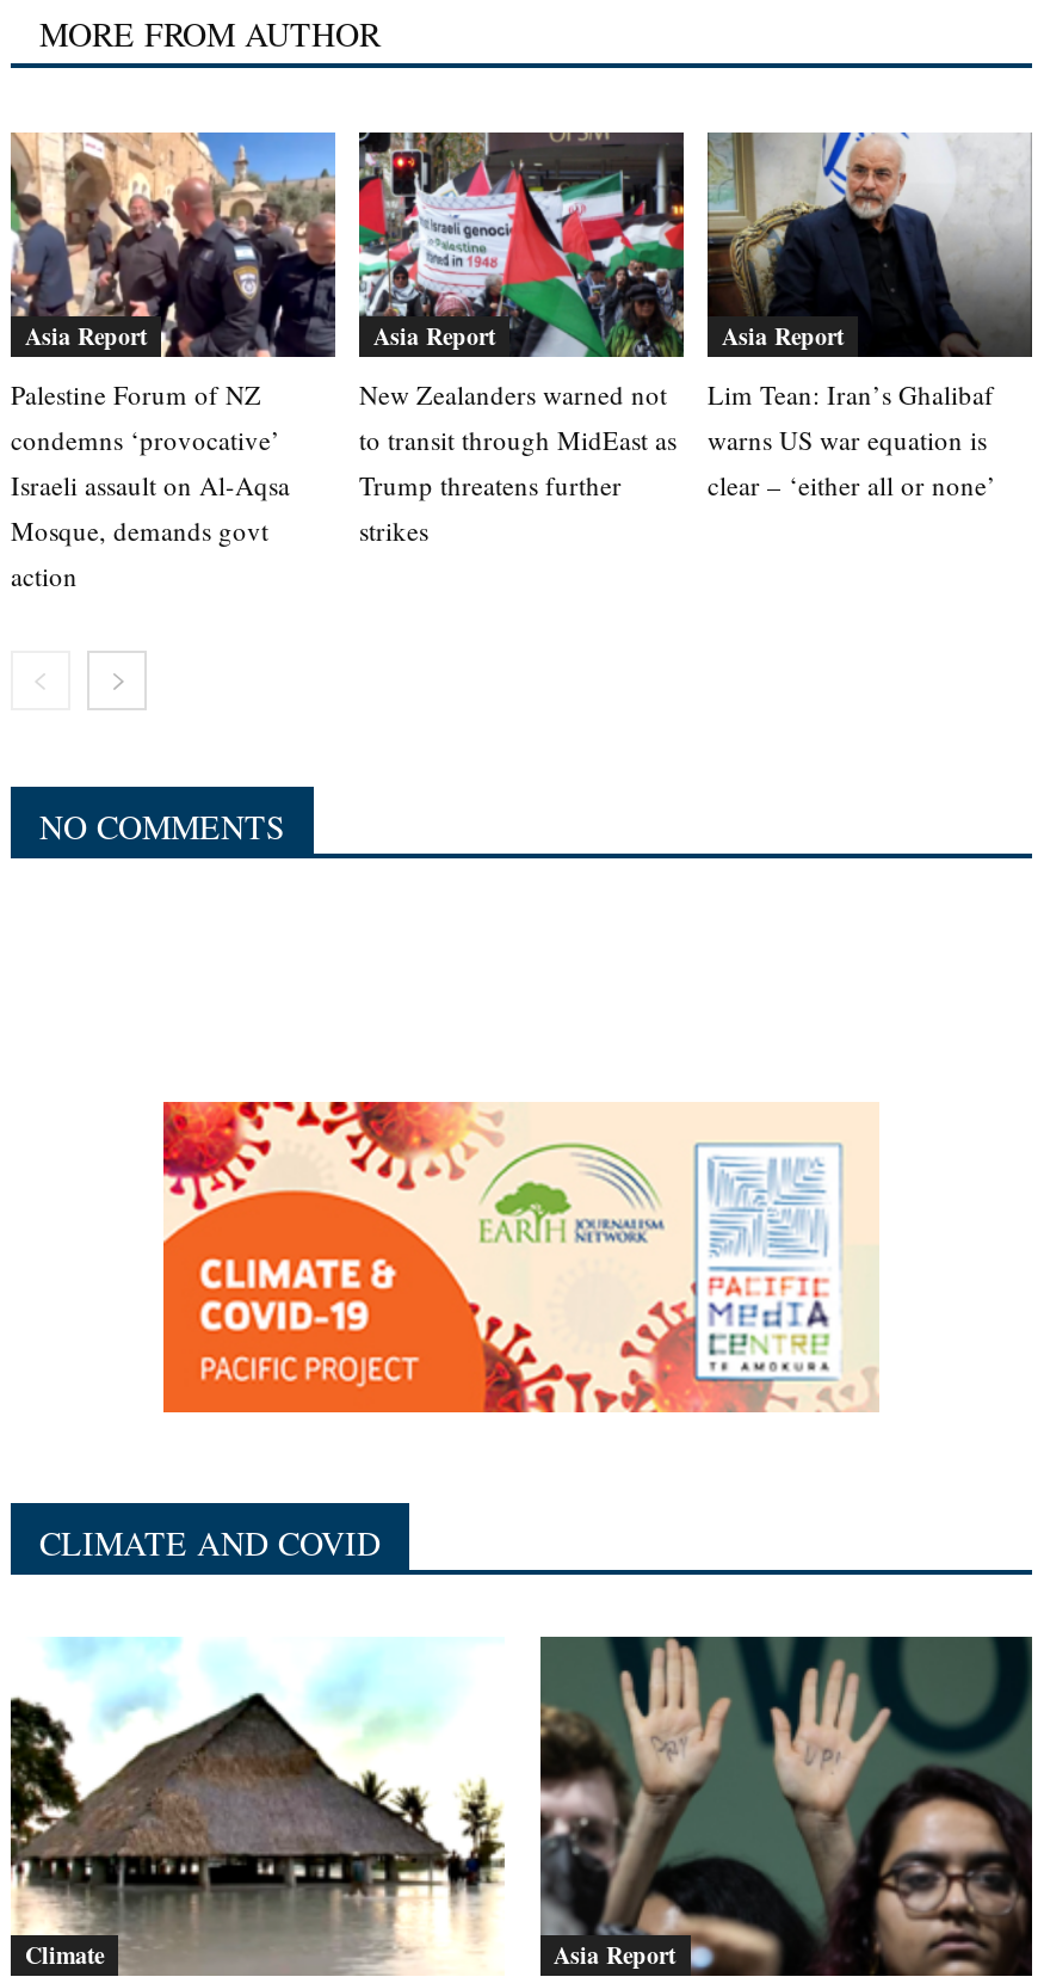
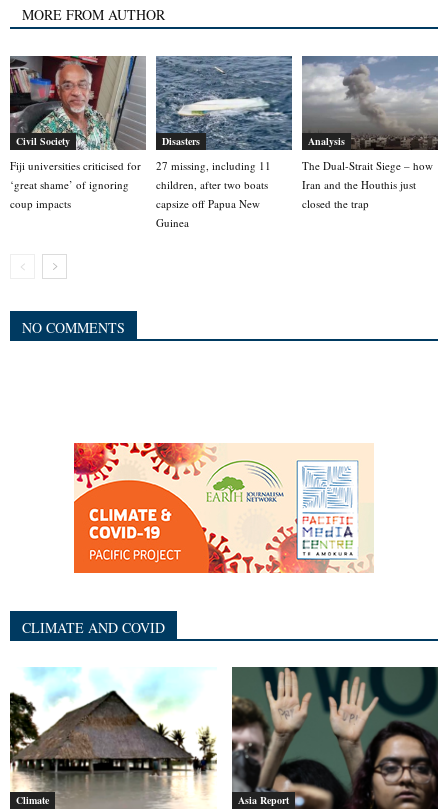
[11,130,335,357] [image] | Asia Report -> [10,55,146,150] [image] | Civil Society
[357,130,686,357] [image] | Asia Report -> [155,56,293,148] [image] | Disasters
[708,130,1030,355] [image] | Asia Report -> [303,56,438,148] [image] | Analysis
[11,376,290,593] Palestine Forum of NZ | condemns ‘provocative’ | Israeli assault on Al-Aqsa | Mosque, demands govt | action -> [10,158,141,211] Fiji universities criticised for | ‘great shame’ of ignoring | coup impacts
[359,376,677,548] New Zealanders warned not | to transit through MidEast as | Trump threatens further | strikes -> [156,158,271,230] 27 missing, including 11 | children, after two boats | capsize off Papua New | Guinea
[708,376,996,502] Lim Tean: Iran’s Ghalibaf | warns US war equation is | clear – ‘either all or none’ -> [302,158,433,211] The Dual-Strait Siege – how | Iran and the Houthis just | closed the trap

